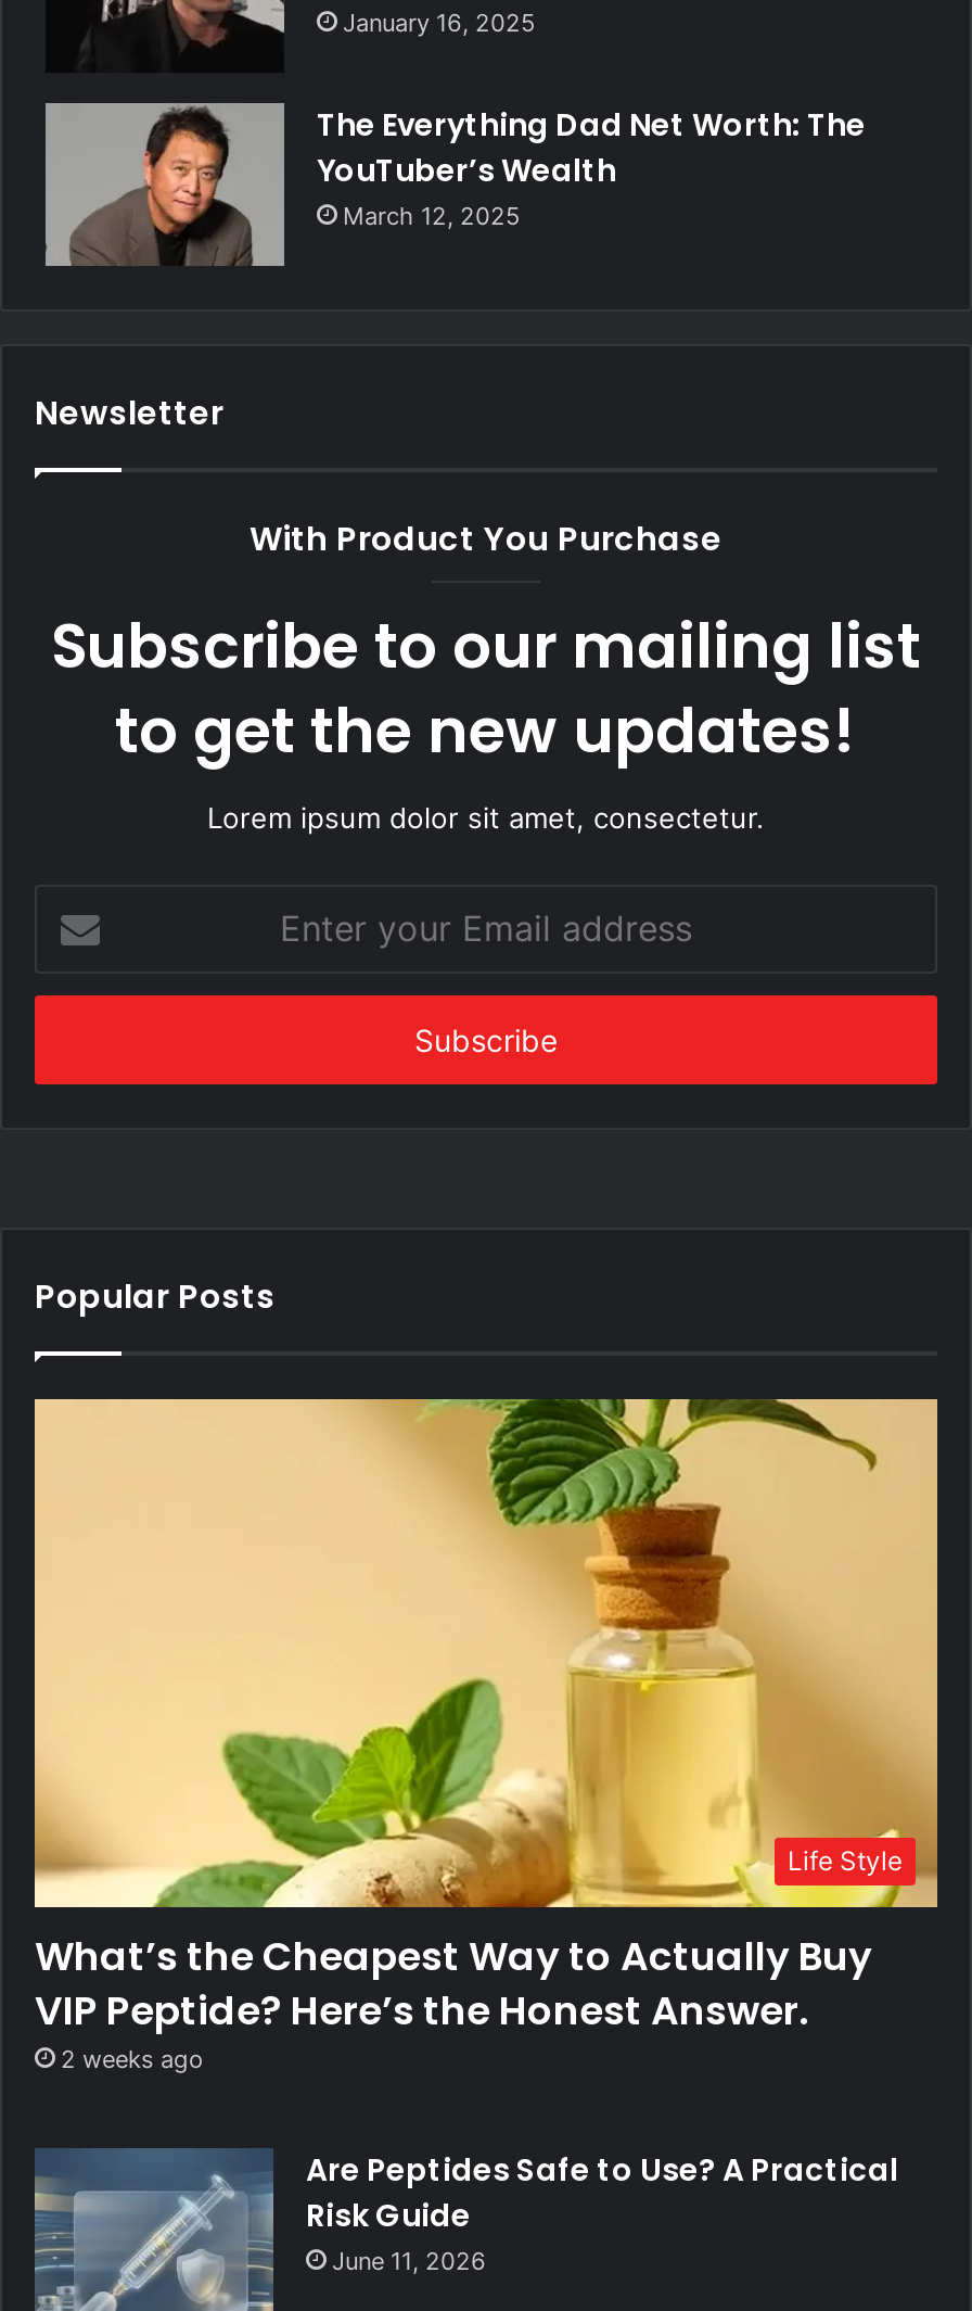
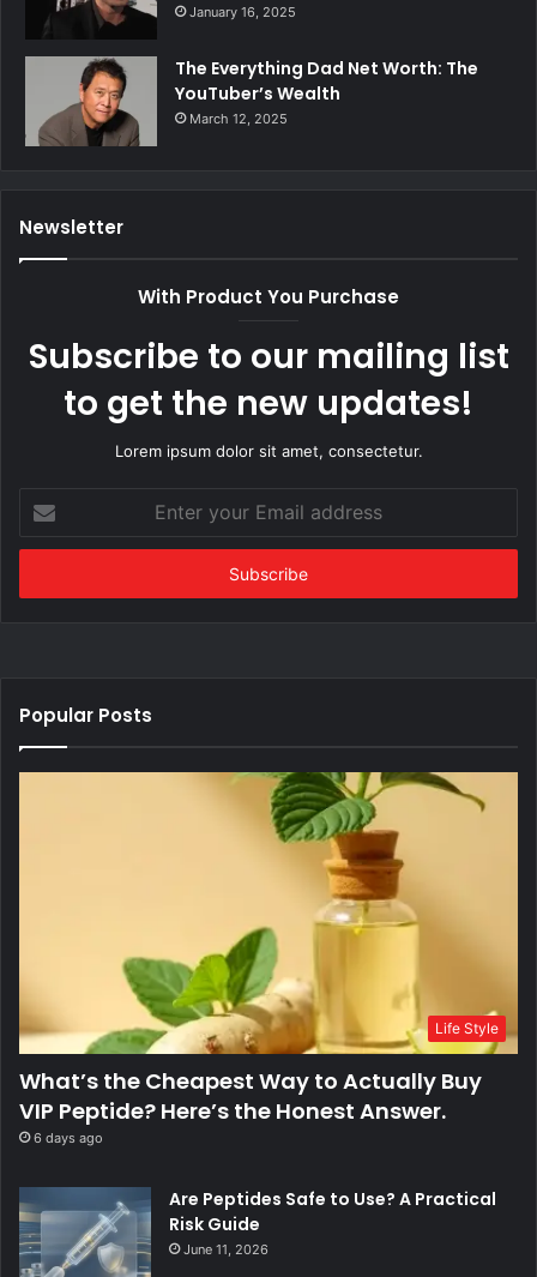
[61,2044,204,2074] 2 weeks ago -> [34,1130,103,1146] 6 days ago

